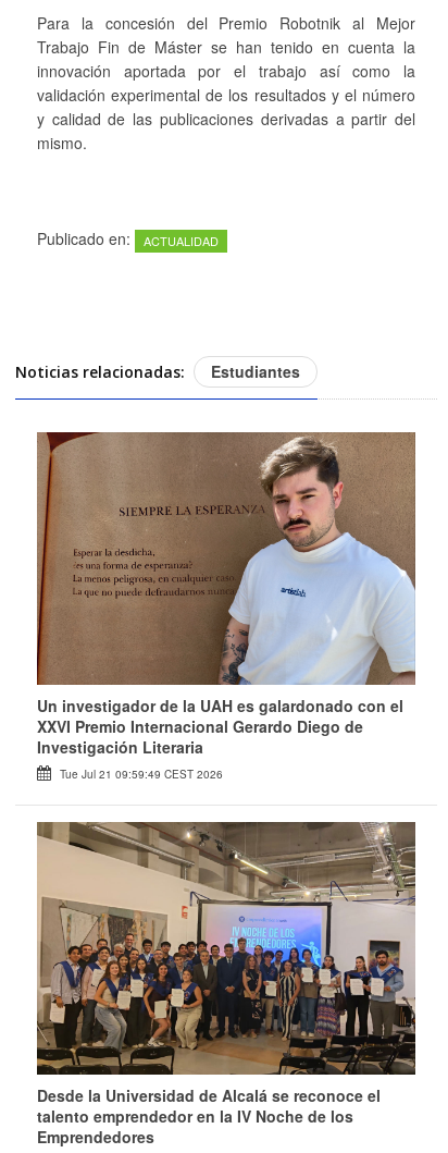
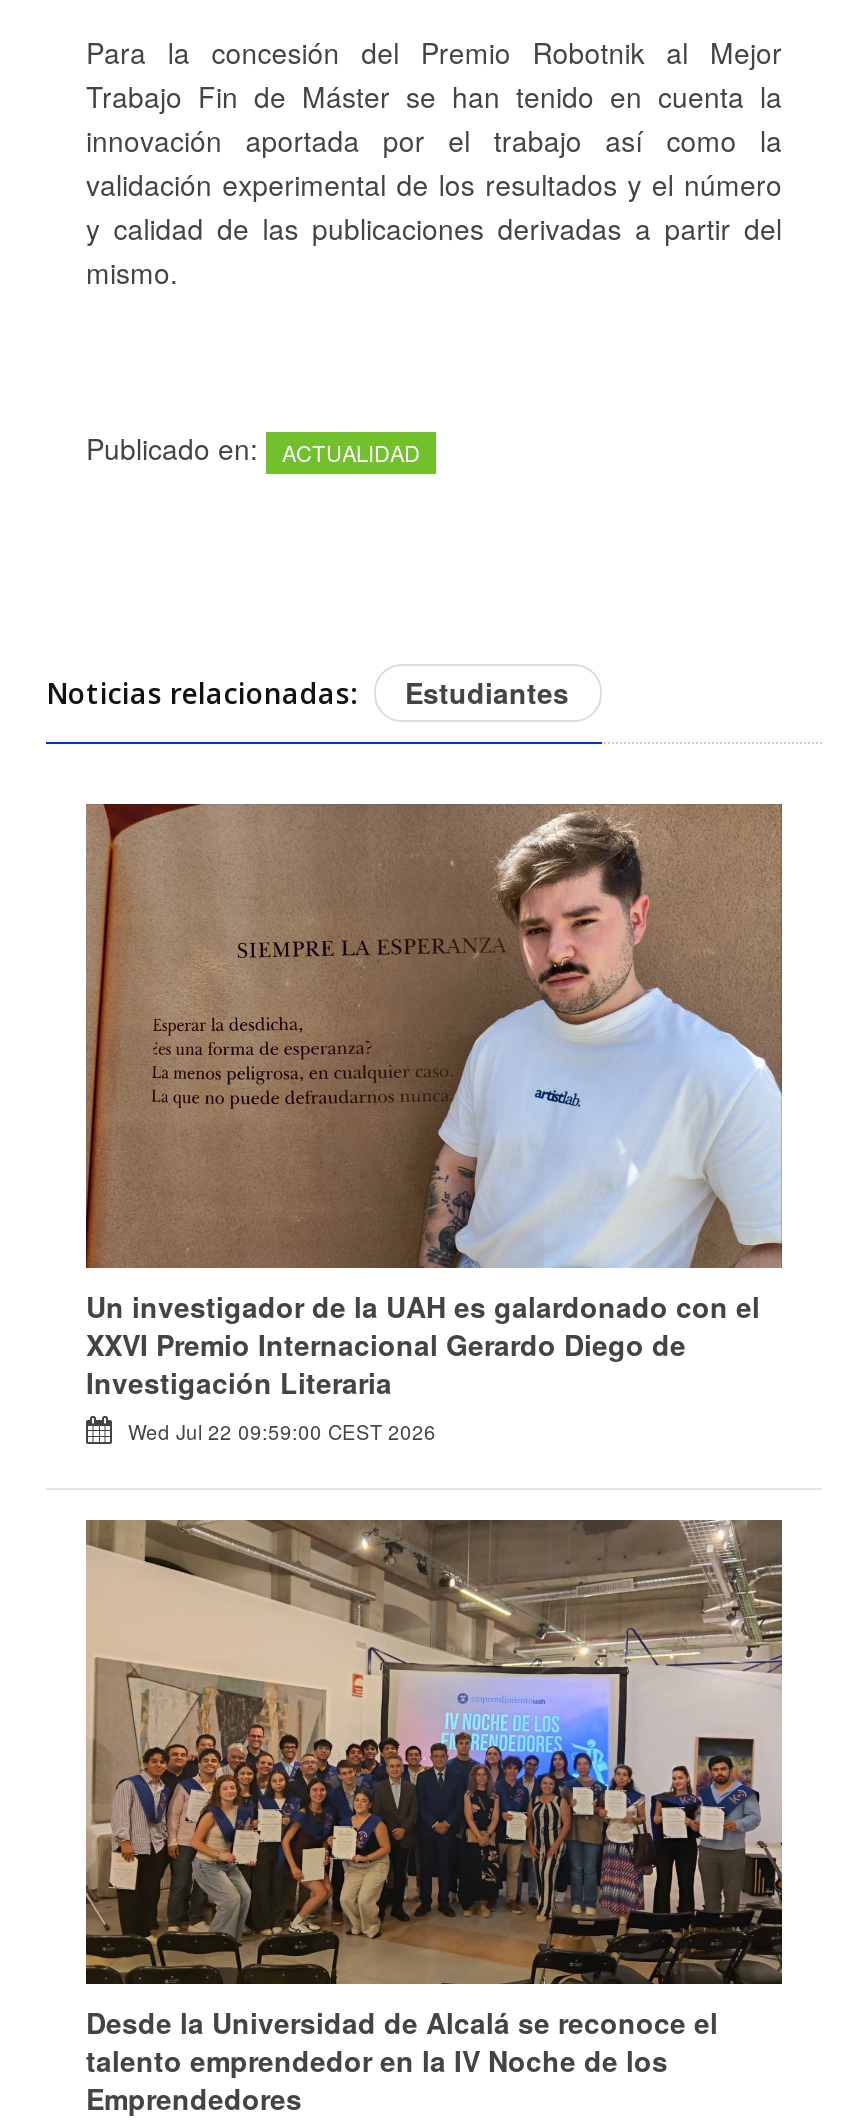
[57,766,223,782] Tue Jul 21 09:59:49 CEST 2026 -> [122,1418,436,1446] Wed Jul 22 09:59:00 CEST 2026

